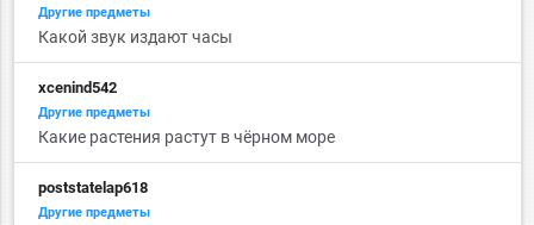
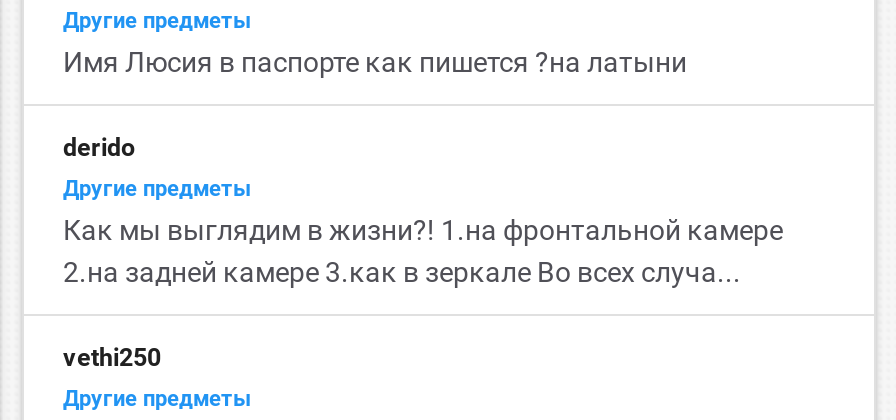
[38,28,232,47] Какой звук издают часы -> [63,47,687,79] Имя Люсия в паспорте как пишется ?на латыни
[38,79,116,97] xcenind542 -> [63,133,135,163] derido
[38,128,334,147] Какие растения растут в чёрном море -> [63,215,783,289] Как мы выглядим в жизни?! 1.на фронтальной камере | 2.на задней камере 3.как в зеркале Во всех случа...
[38,179,147,197] poststatelap618 -> [63,343,161,373] vethi250

